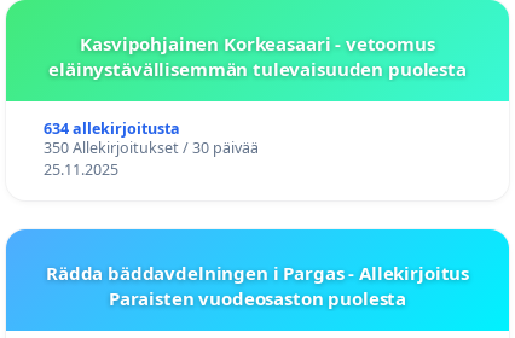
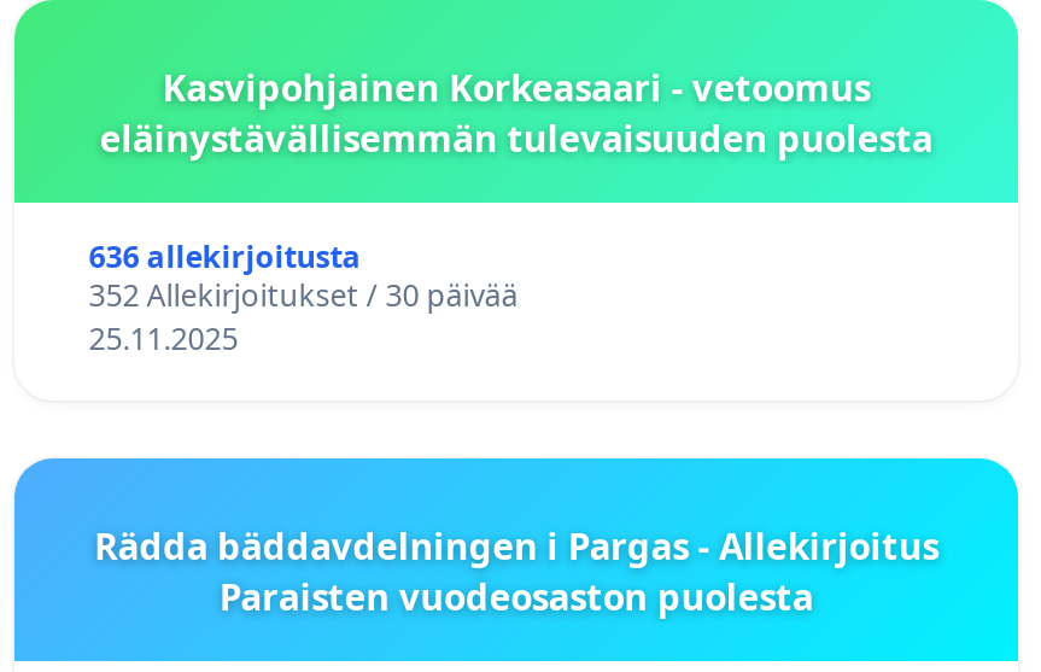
[43,118,180,139] 634 allekirjoitusta -> [89,236,361,277] 636 allekirjoitusta
[43,137,258,158] 350 Allekirjoitukset / 30 päivää -> [89,275,518,316] 352 Allekirjoitukset / 30 päivää

